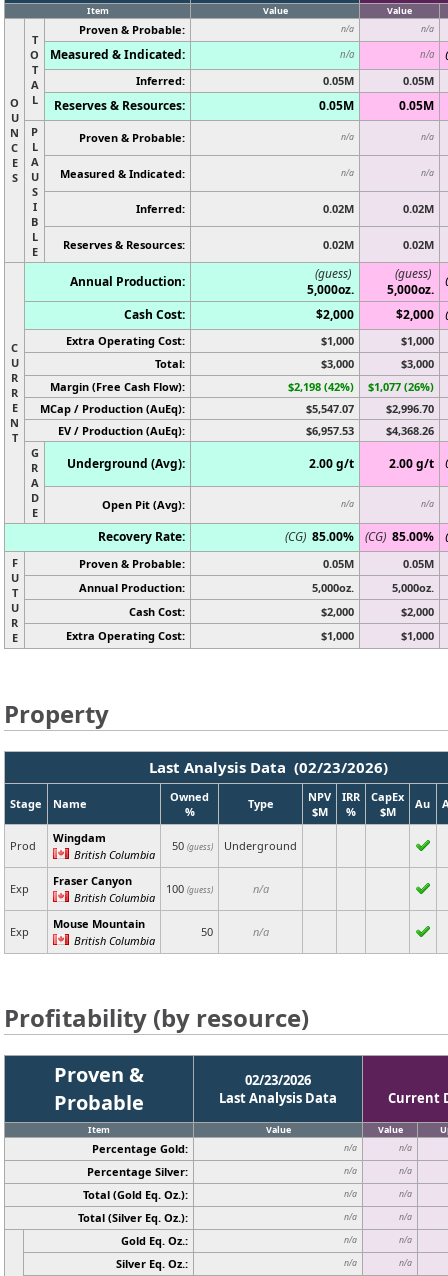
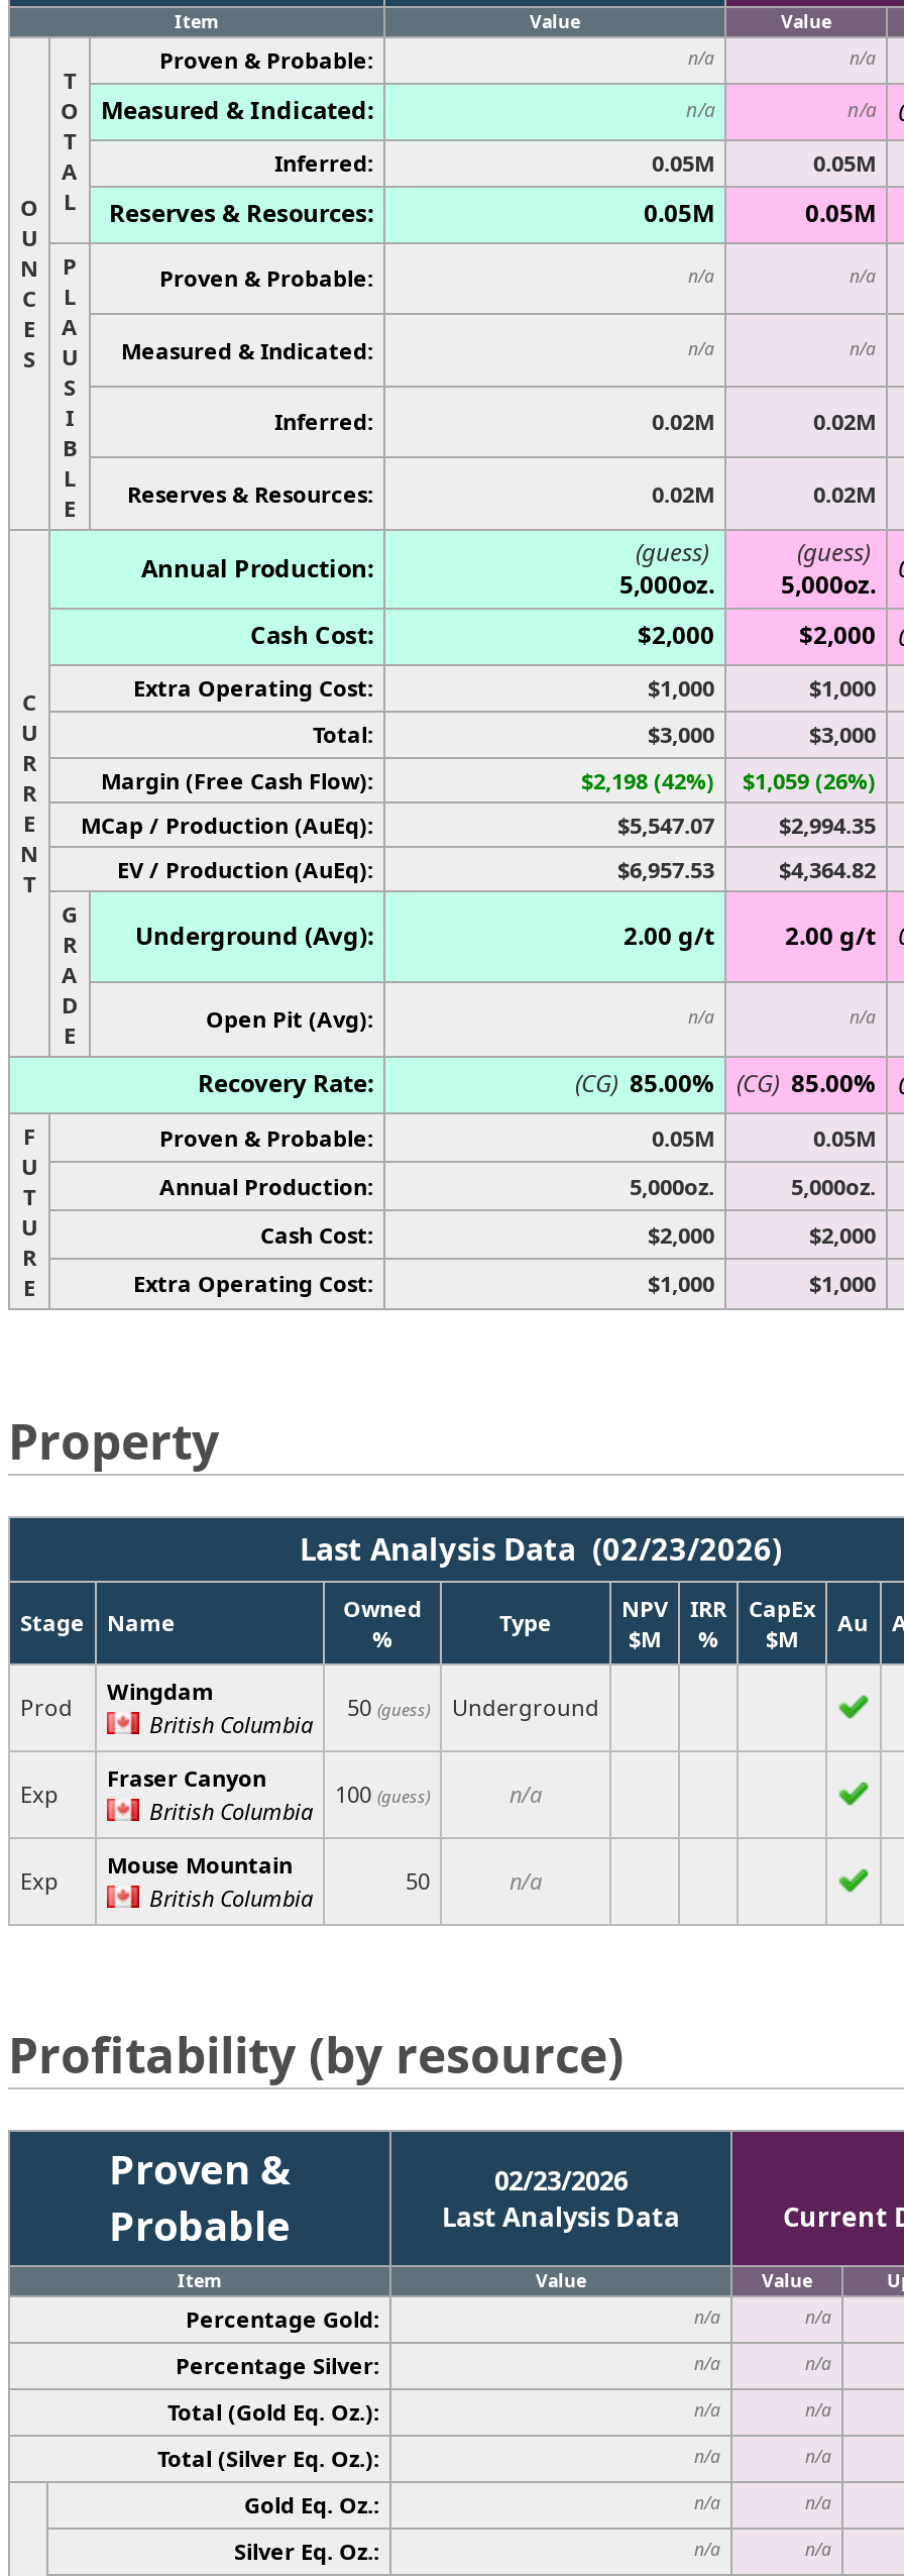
[288,379,434,394] $2,198 (42%) $1,077 (26%) -> [581,765,876,795] $2,198 (42%) $1,059 (26%)
[386,401,434,416] $2,996.70 -> [779,809,876,839] $2,994.35
[386,423,434,438] $4,368.26 -> [779,854,876,884] $4,364.82

